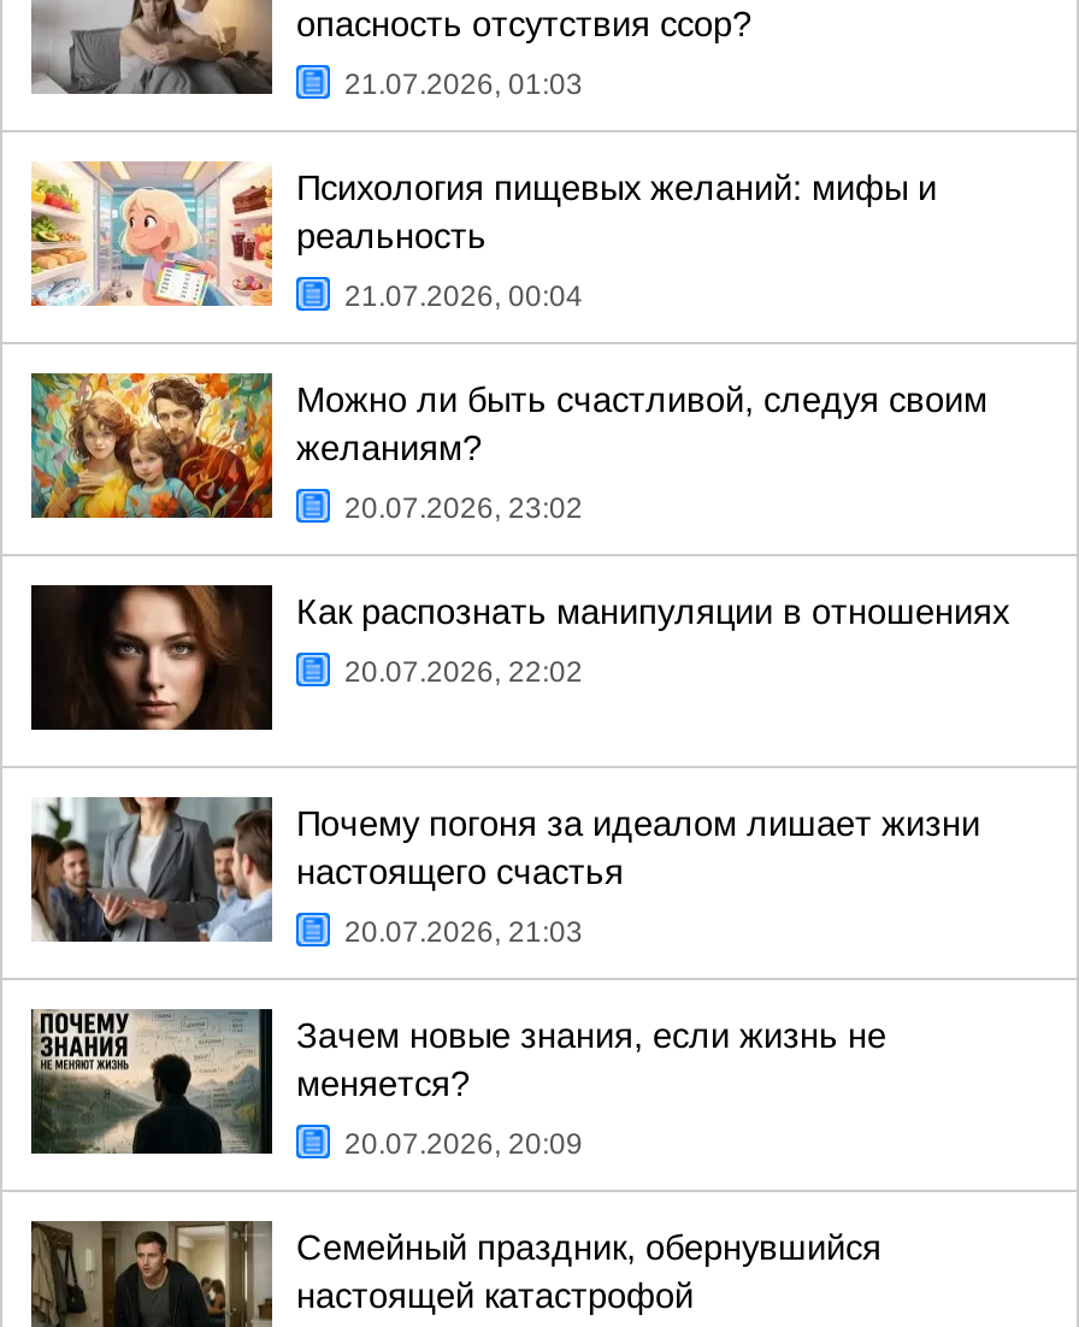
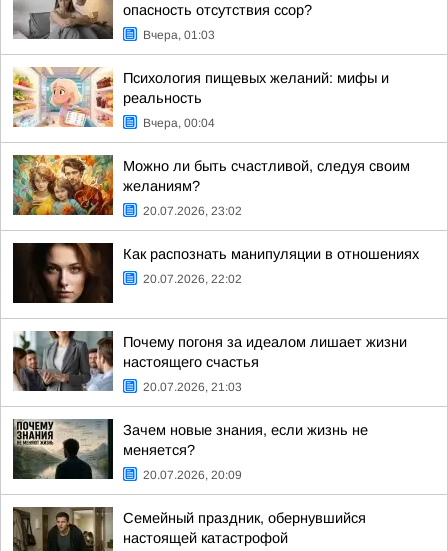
[344,67,583,101] 21.07.2026, 01:03 -> [143,28,215,42] Вчера, 01:03
[344,279,583,313] 21.07.2026, 00:04 -> [143,116,215,130] Вчера, 00:04

